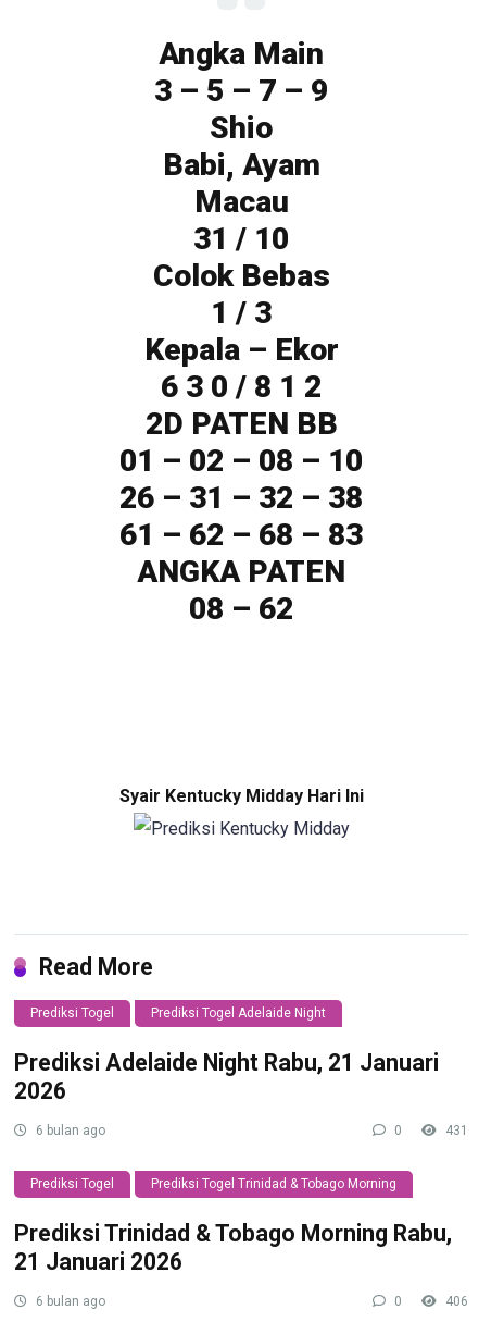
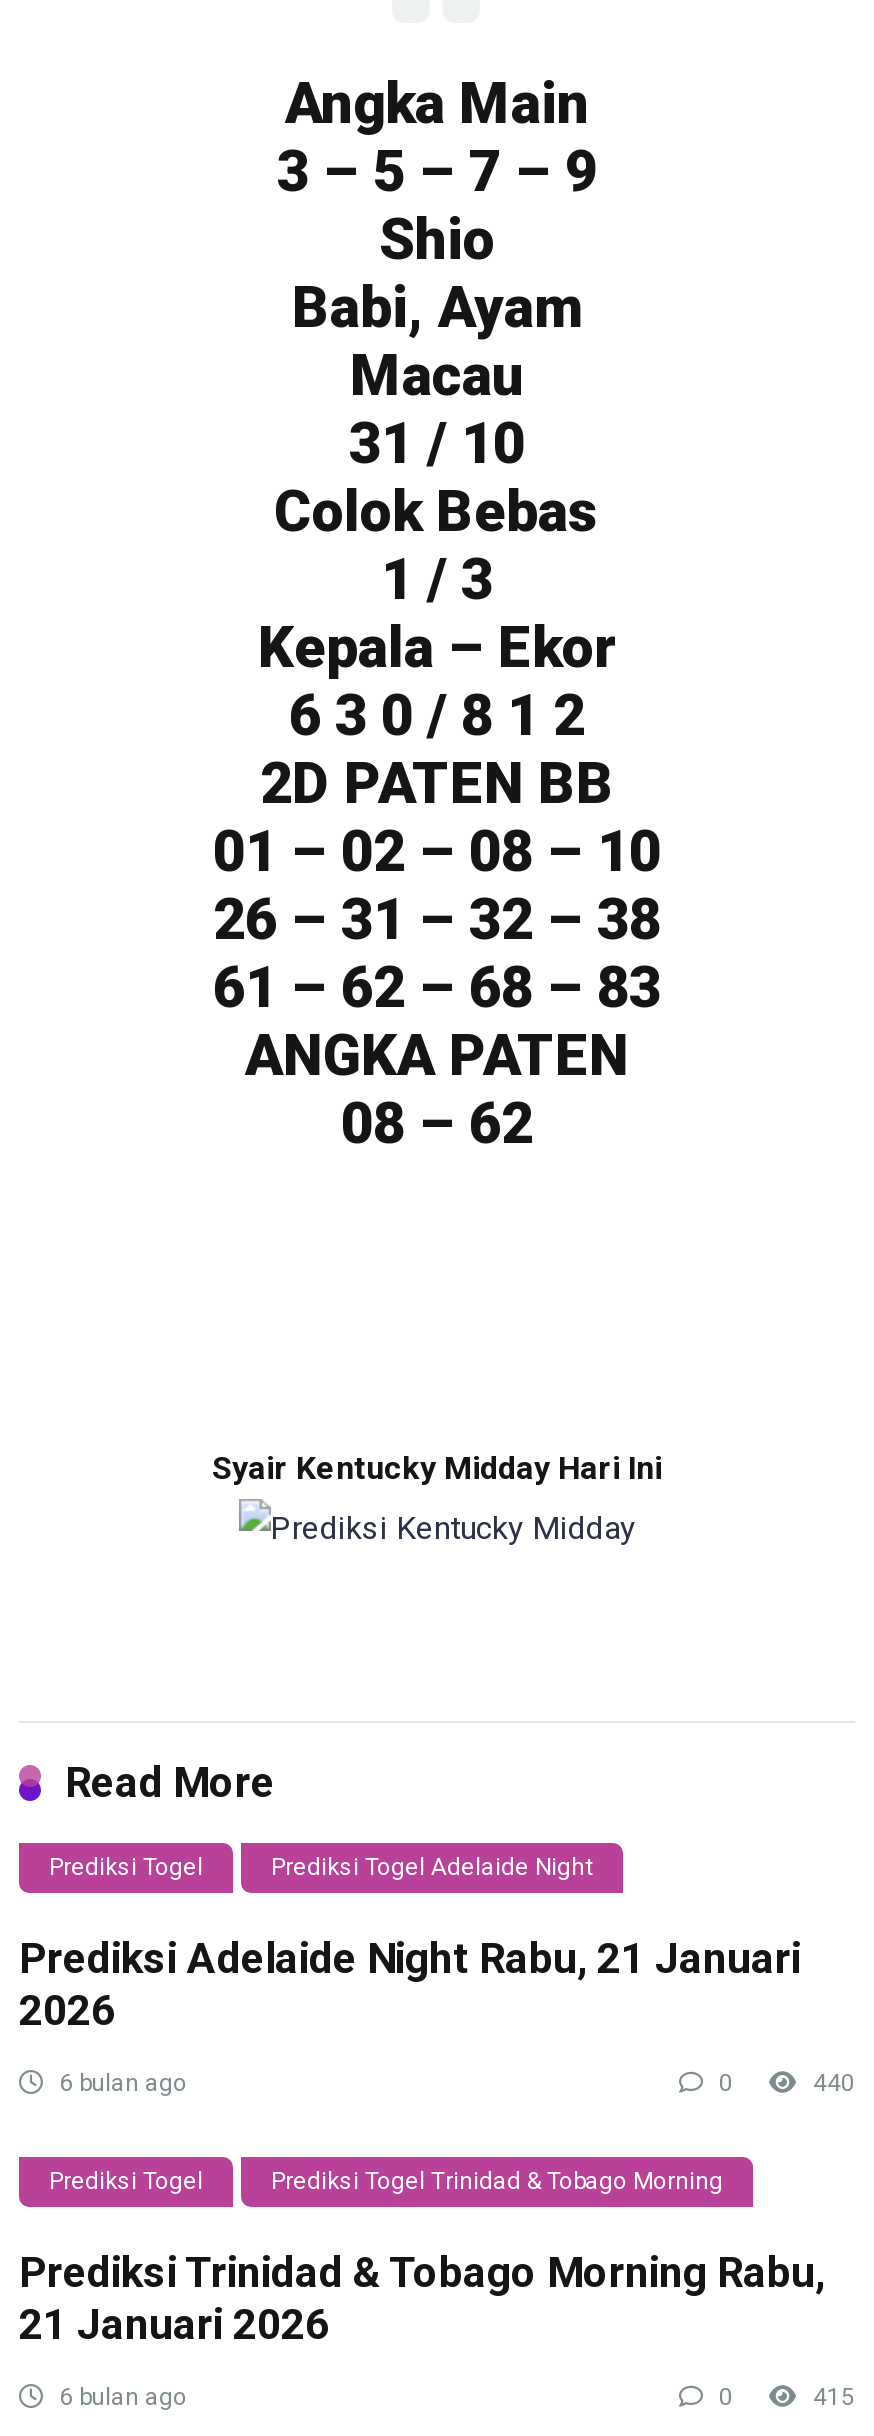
[442,1123,468,1138] 431 -> [807,2069,855,2097] 440
[442,1294,468,1309] 406 -> [807,2383,855,2411] 415

